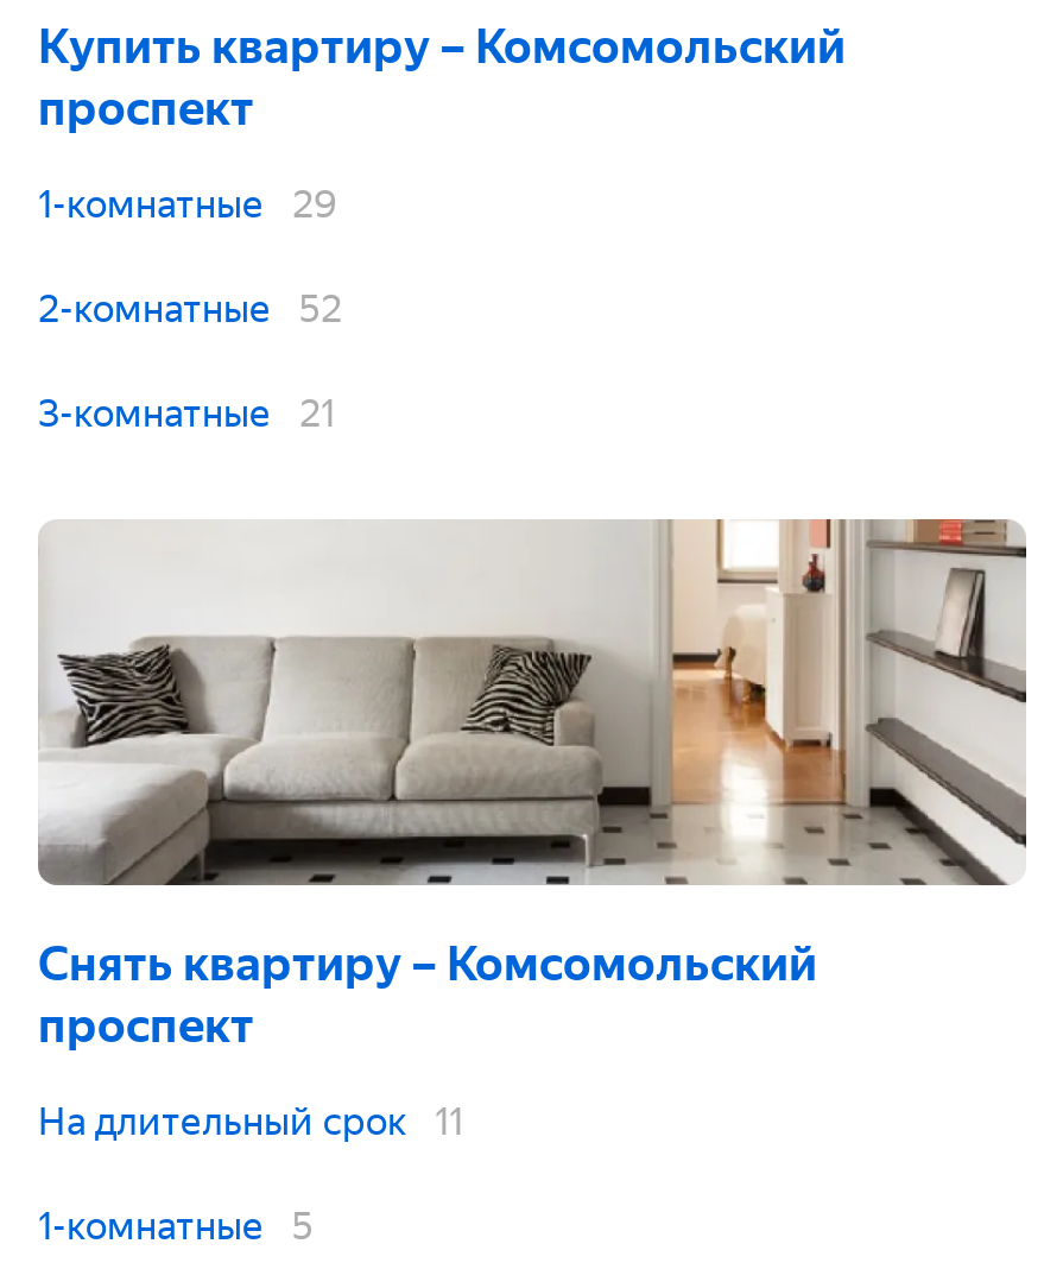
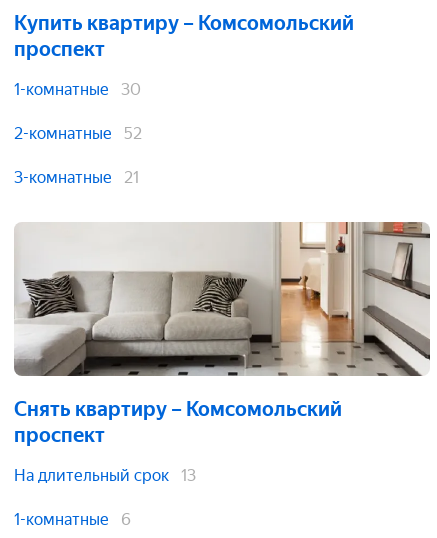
[38,182,337,227] 1-комнатные 29 -> [14,80,141,99] 1-комнатные 30
[38,1099,463,1144] На длительный срок 11 -> [14,466,196,485] На длительный срок 13
[38,1204,314,1249] 1-комнатные 5 -> [14,510,131,529] 1-комнатные 6

